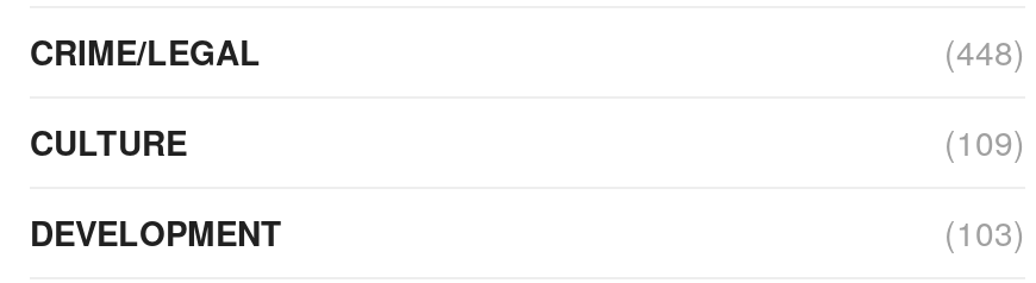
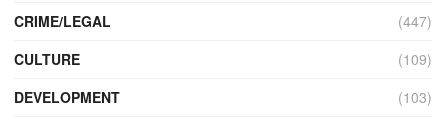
[944,27,1025,75] (448) -> [398,11,432,31] (447)

